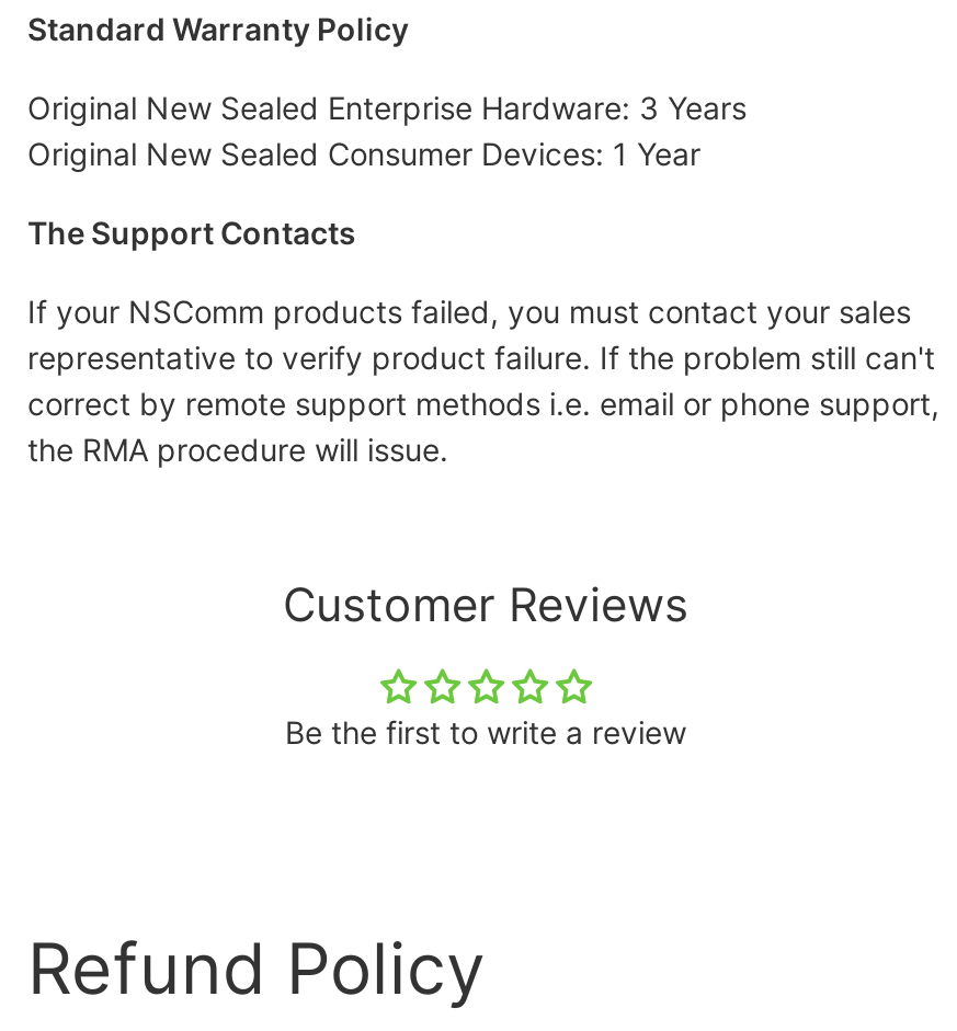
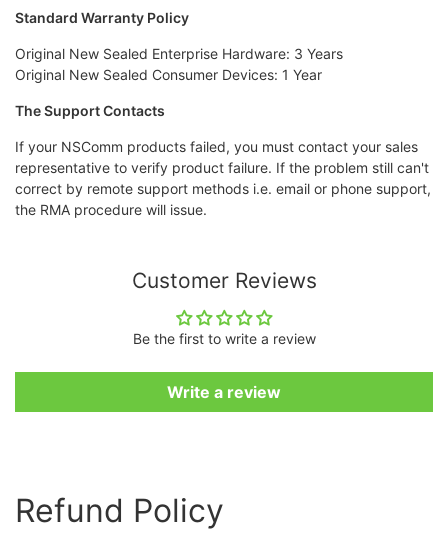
none -> [167,382,281,402] Write a review

